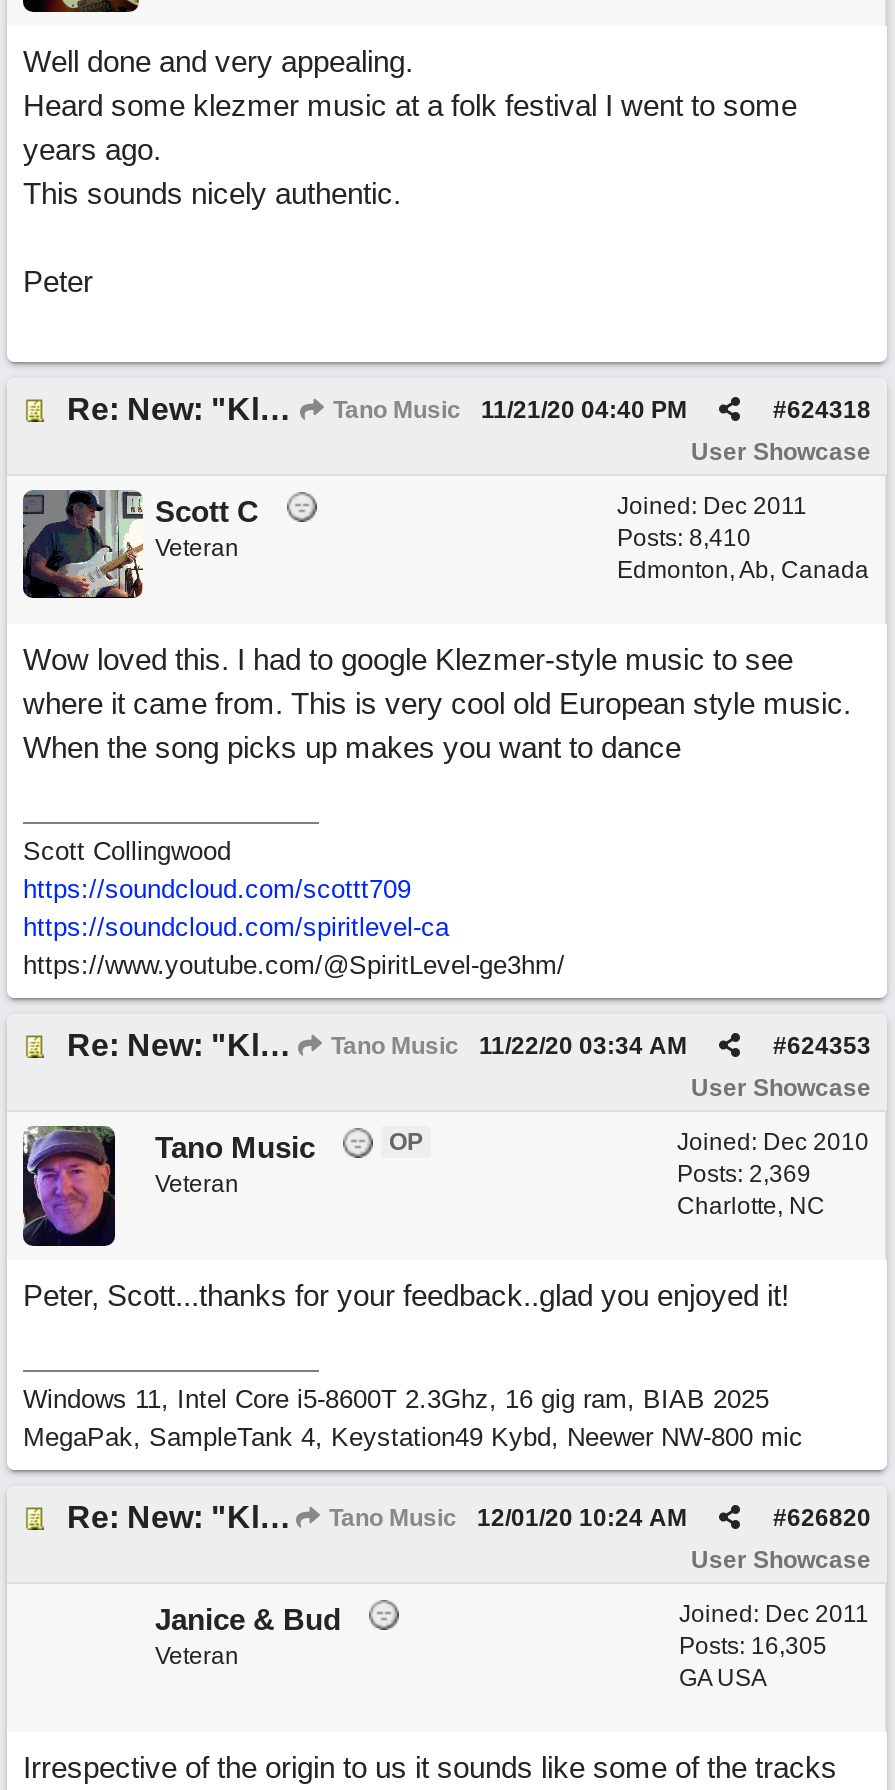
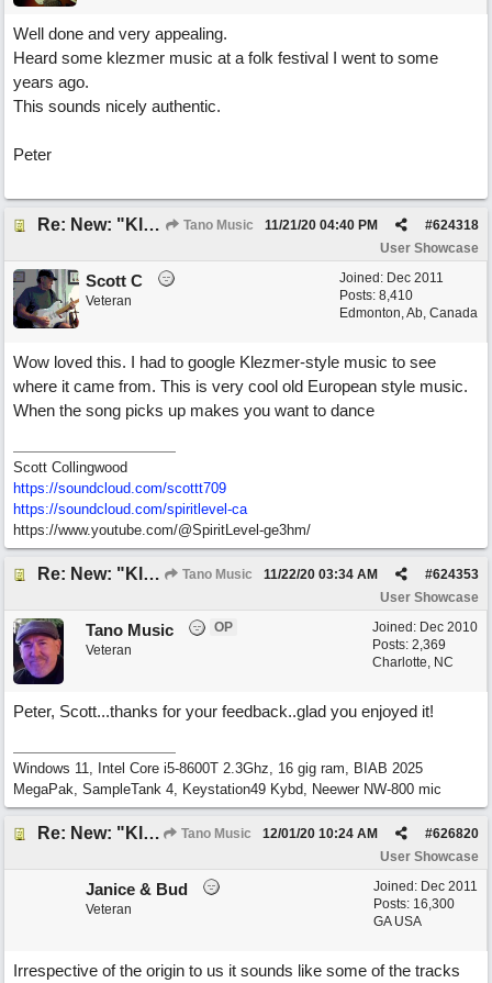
[679,1632,827,1660] Posts: 16,305 -> [373,896,455,912] Posts: 16,300

